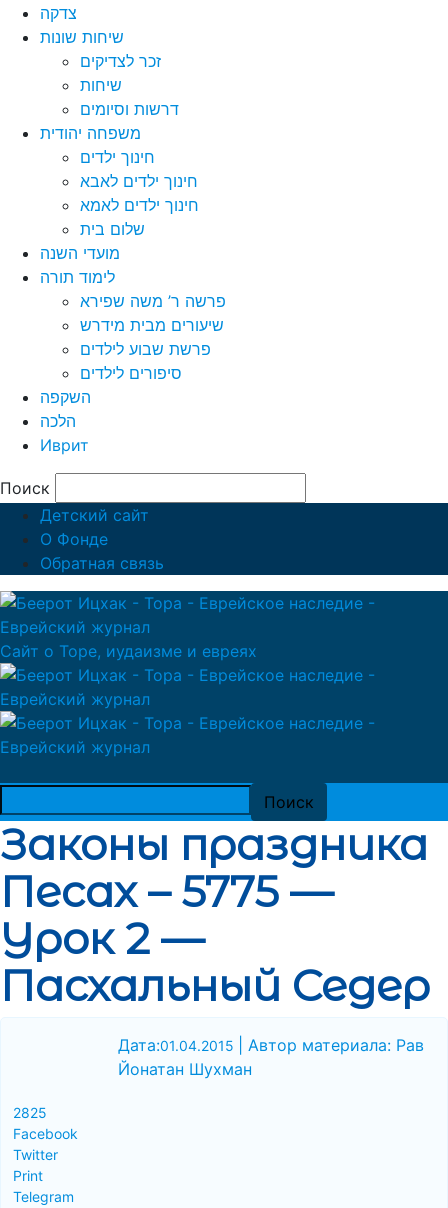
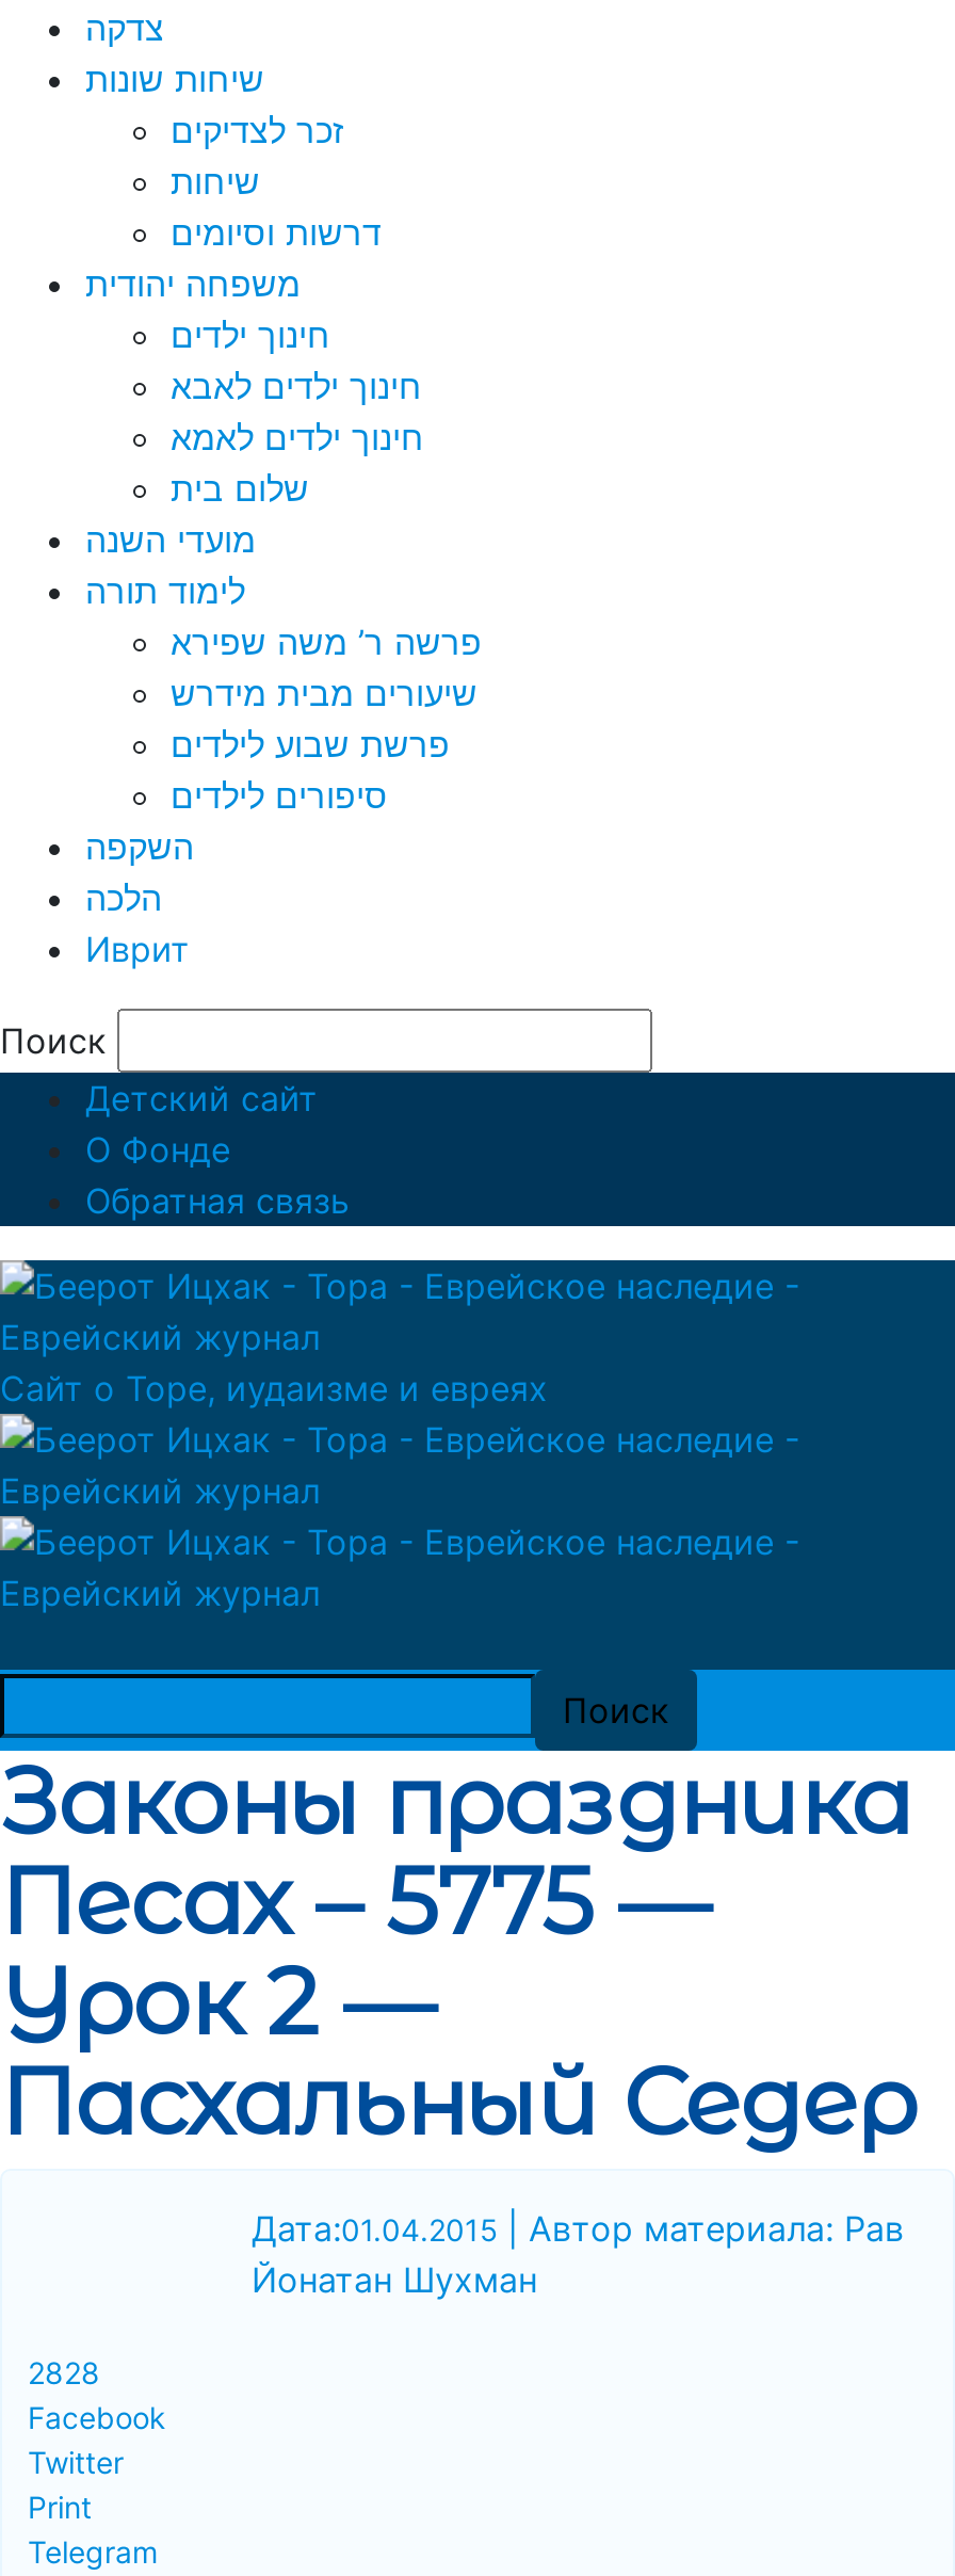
[13,1104,47,1121] 2825 -> [28,2354,100,2390] 2828

